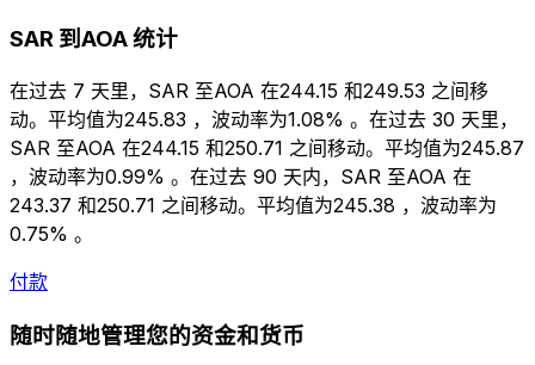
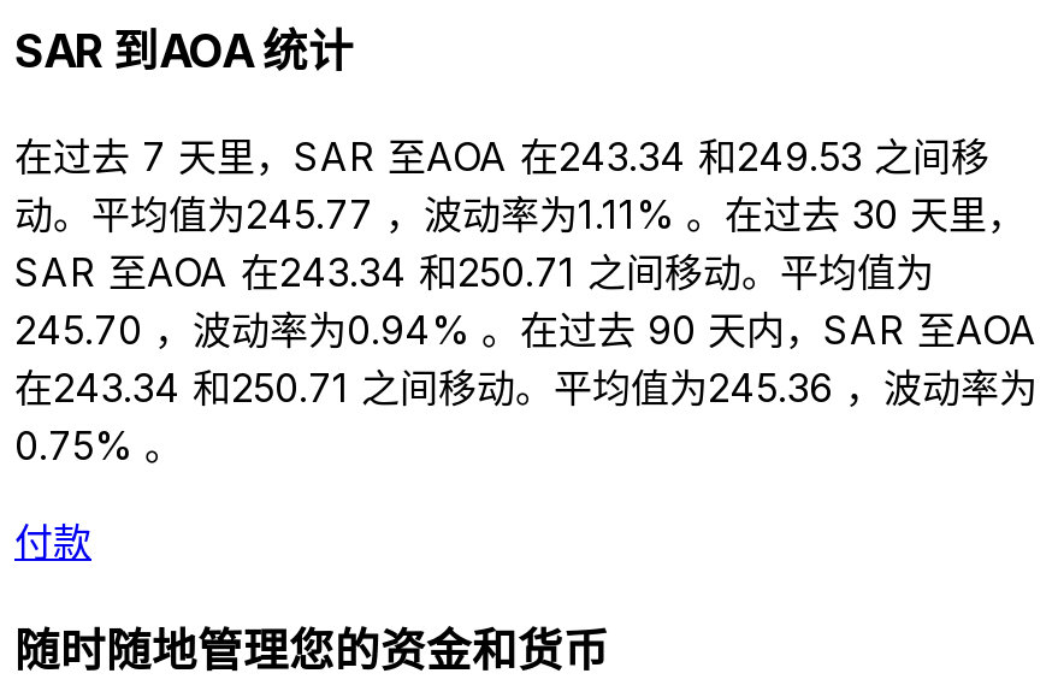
[10,78,524,217] 在过去 7 天里，SAR 至AOA 在244.15 和249.53 之间移 | 动。平均值为245.83 ，波动率为1.08% 。在过去 30 天里， | SAR 至AOA 在244.15 和250.71 之间移动。平均值为245.87 | ，波动率为0.99% 。在过去 90 天内，SAR 至AOA 在 | 243.37 和250.71 之间移动。平均值为245.38 ，波动率为 -> [14,132,1038,411] 在过去 7 天里，SAR 至AOA 在243.34 和249.53 之间移 | 动。平均值为245.77 ，波动率为1.11% 。在过去 30 天里， | SAR 至AOA 在243.34 和250.71 之间移动。平均值为 | 245.70 ，波动率为0.94% 。在过去 90 天内，SAR 至AOA | 在243.34 和250.71 之间移动。平均值为245.36 ，波动率为

